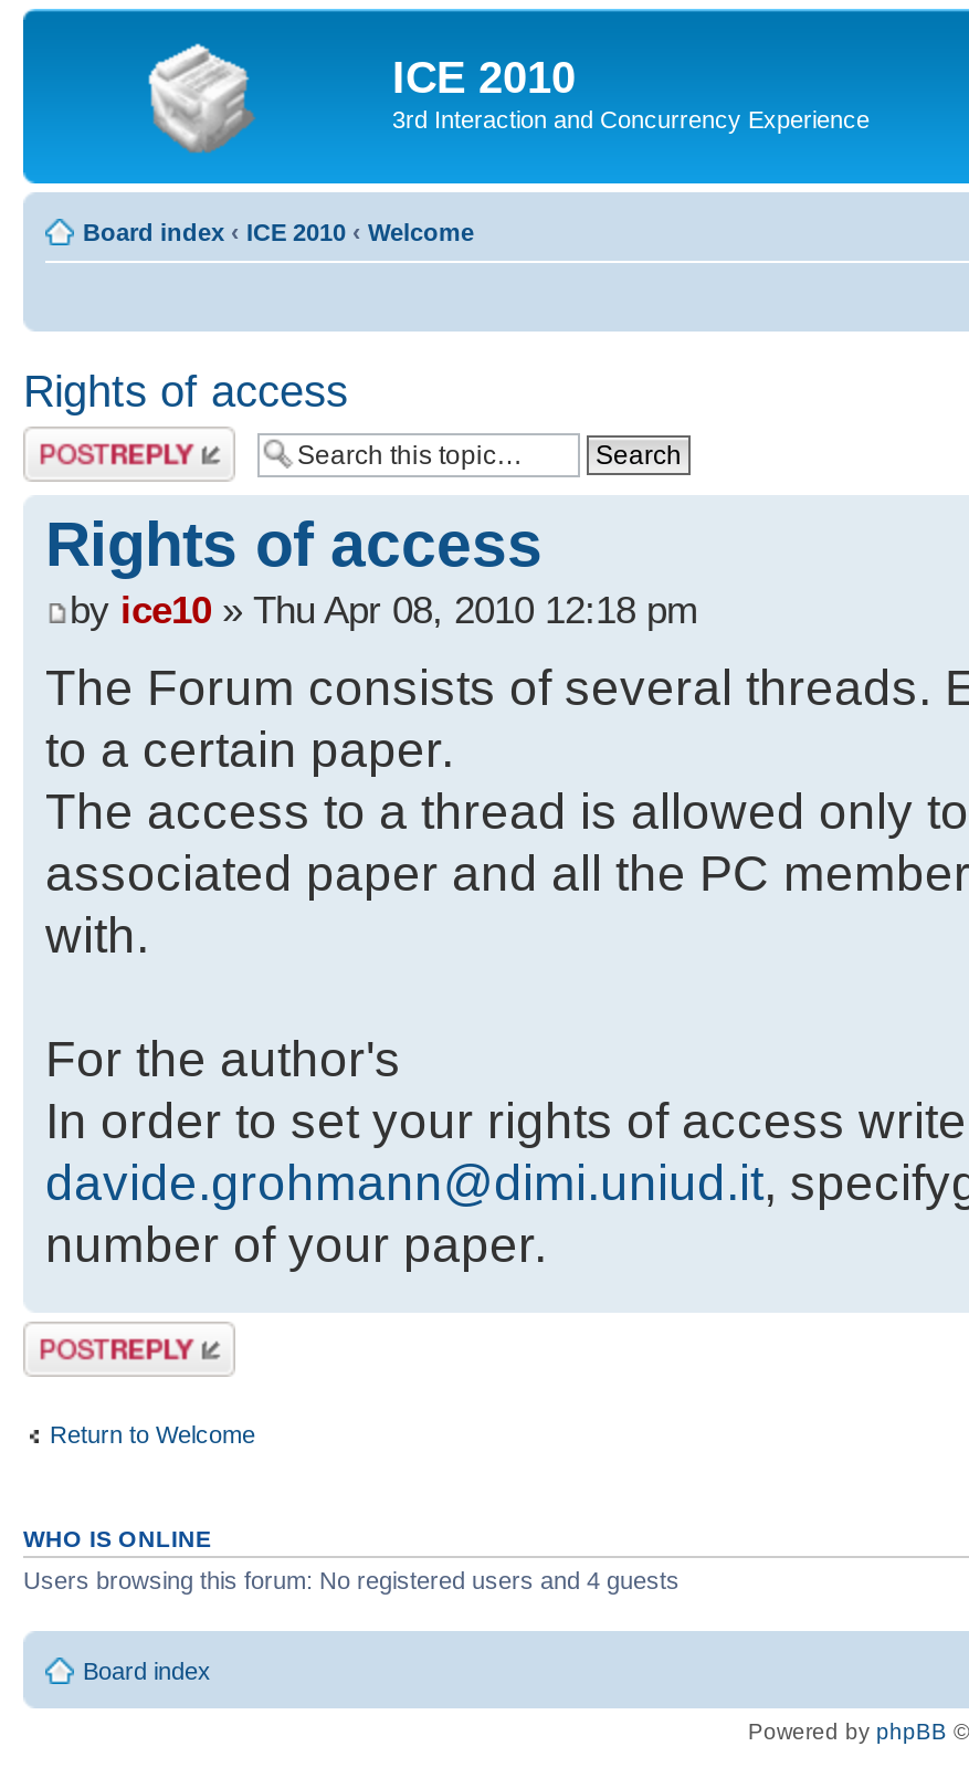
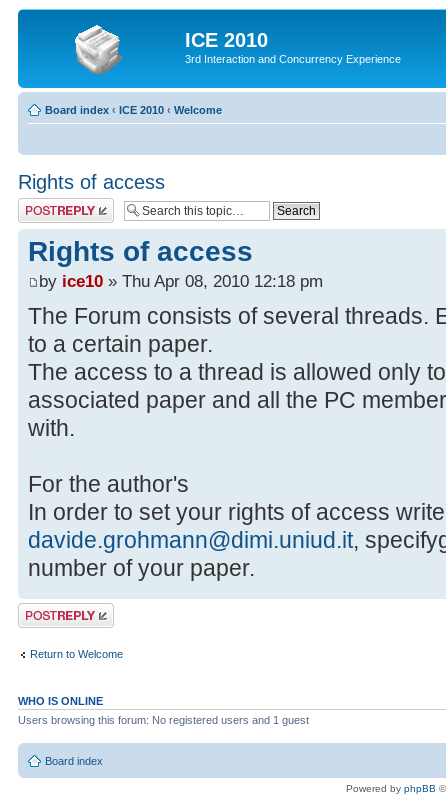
[23,1566,680,1593] Users browsing this forum: No registered users and 4 guests -> [18,714,309,726] Users browsing this forum: No registered users and 1 guest

